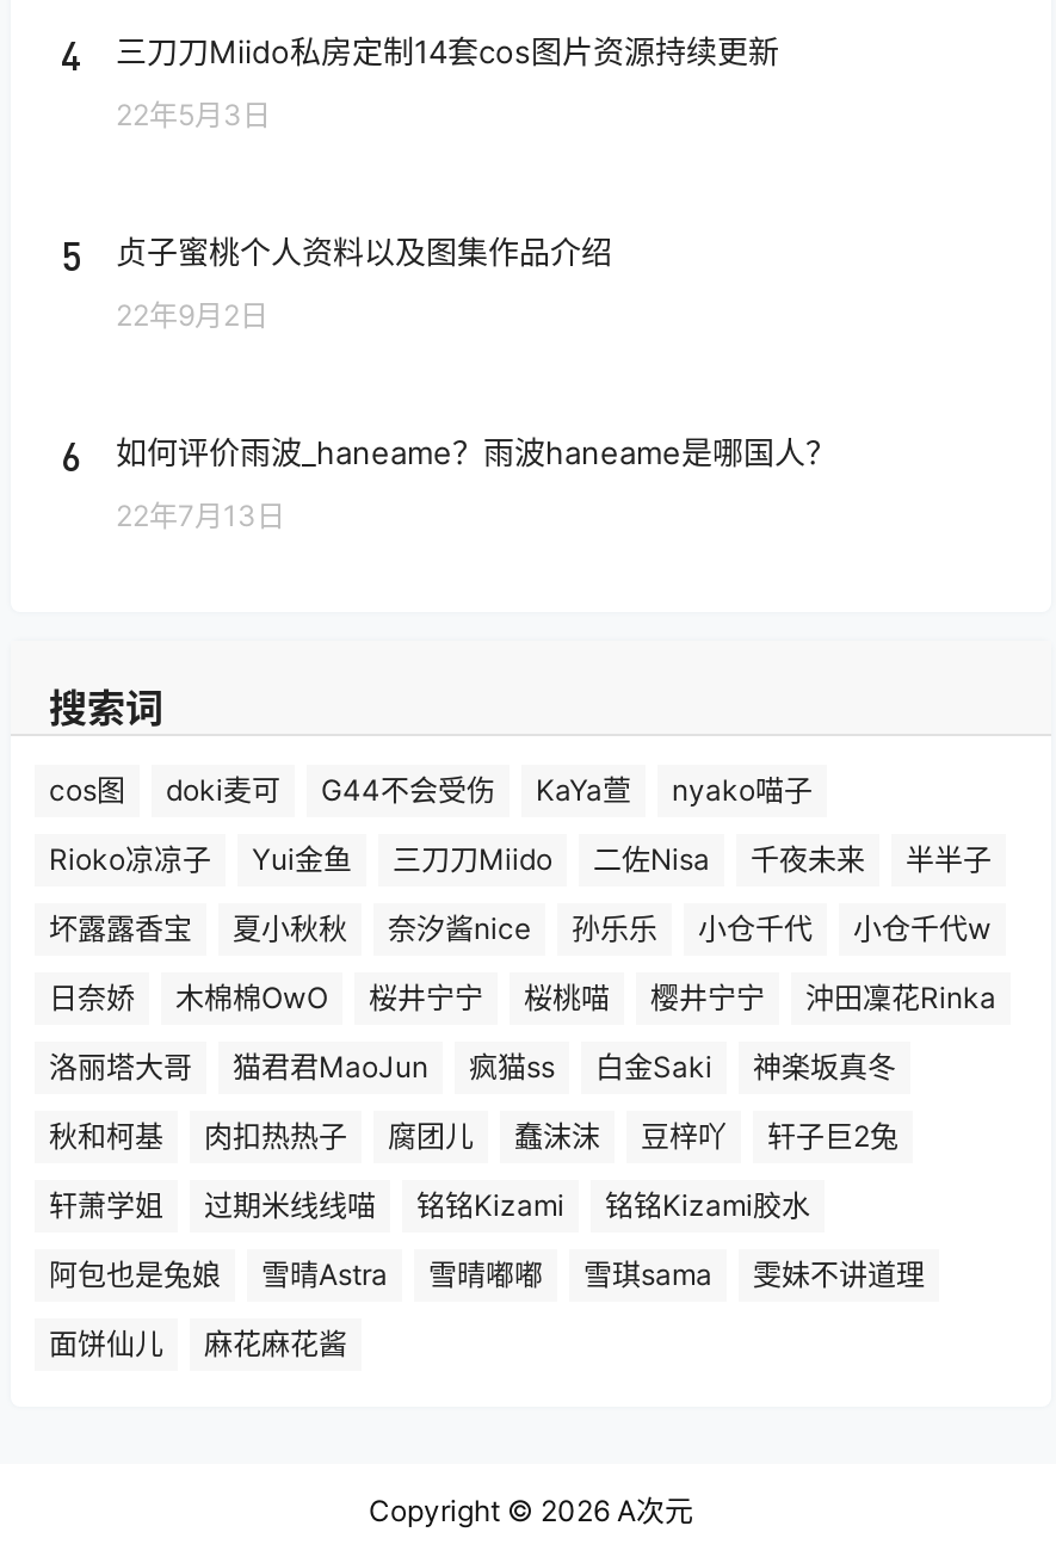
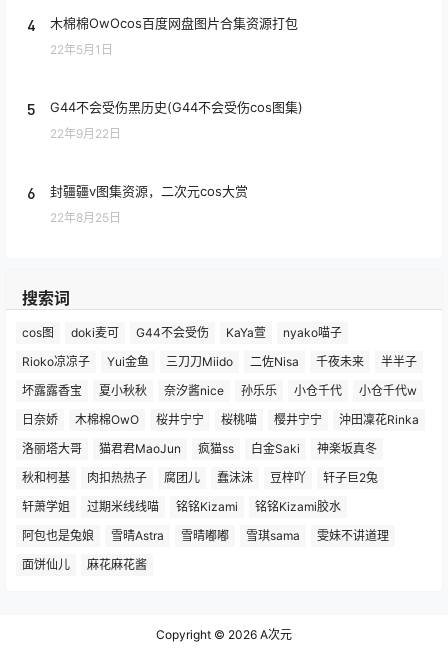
[116,33,779,71] 三刀刀Miido私房定制14套cos图片资源持续更新 -> [50,15,298,31] 木棉棉OwOcos百度网盘图片合集资源打包
[116,97,271,133] 22年5月3日 -> [50,42,113,57] 22年5月1日
[116,233,612,271] 贞子蜜桃个人资料以及图集作品介绍 -> [50,99,303,115] G44不会受伤黑历史(G44不会受伤cos图集)
[116,298,268,333] 22年9月2日 -> [50,126,121,141] 22年9月22日
[116,434,836,472] 如何评价雨波_haneame？雨波haneame是哪国人？ -> [50,183,248,199] 封疆疆v图集资源，二次元cos大赏
[116,498,285,534] 22年7月13日 -> [50,210,121,225] 22年8月25日

